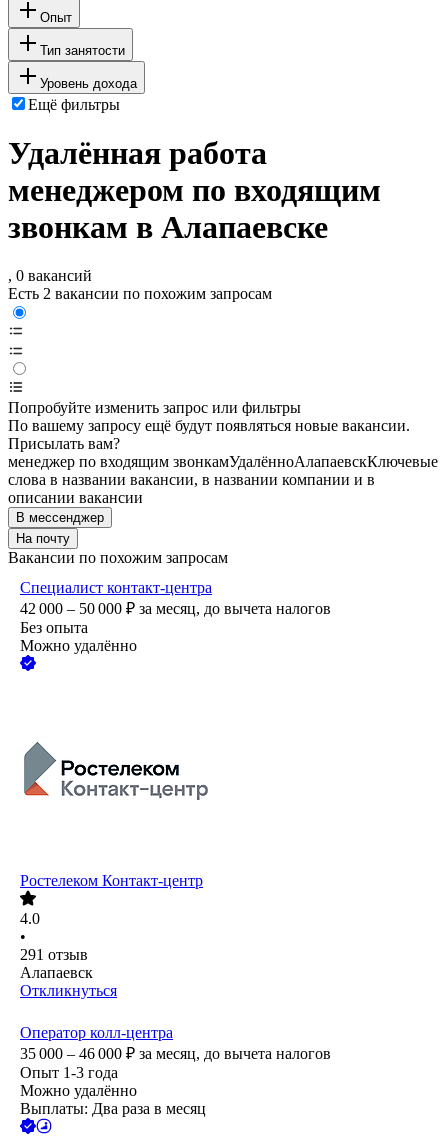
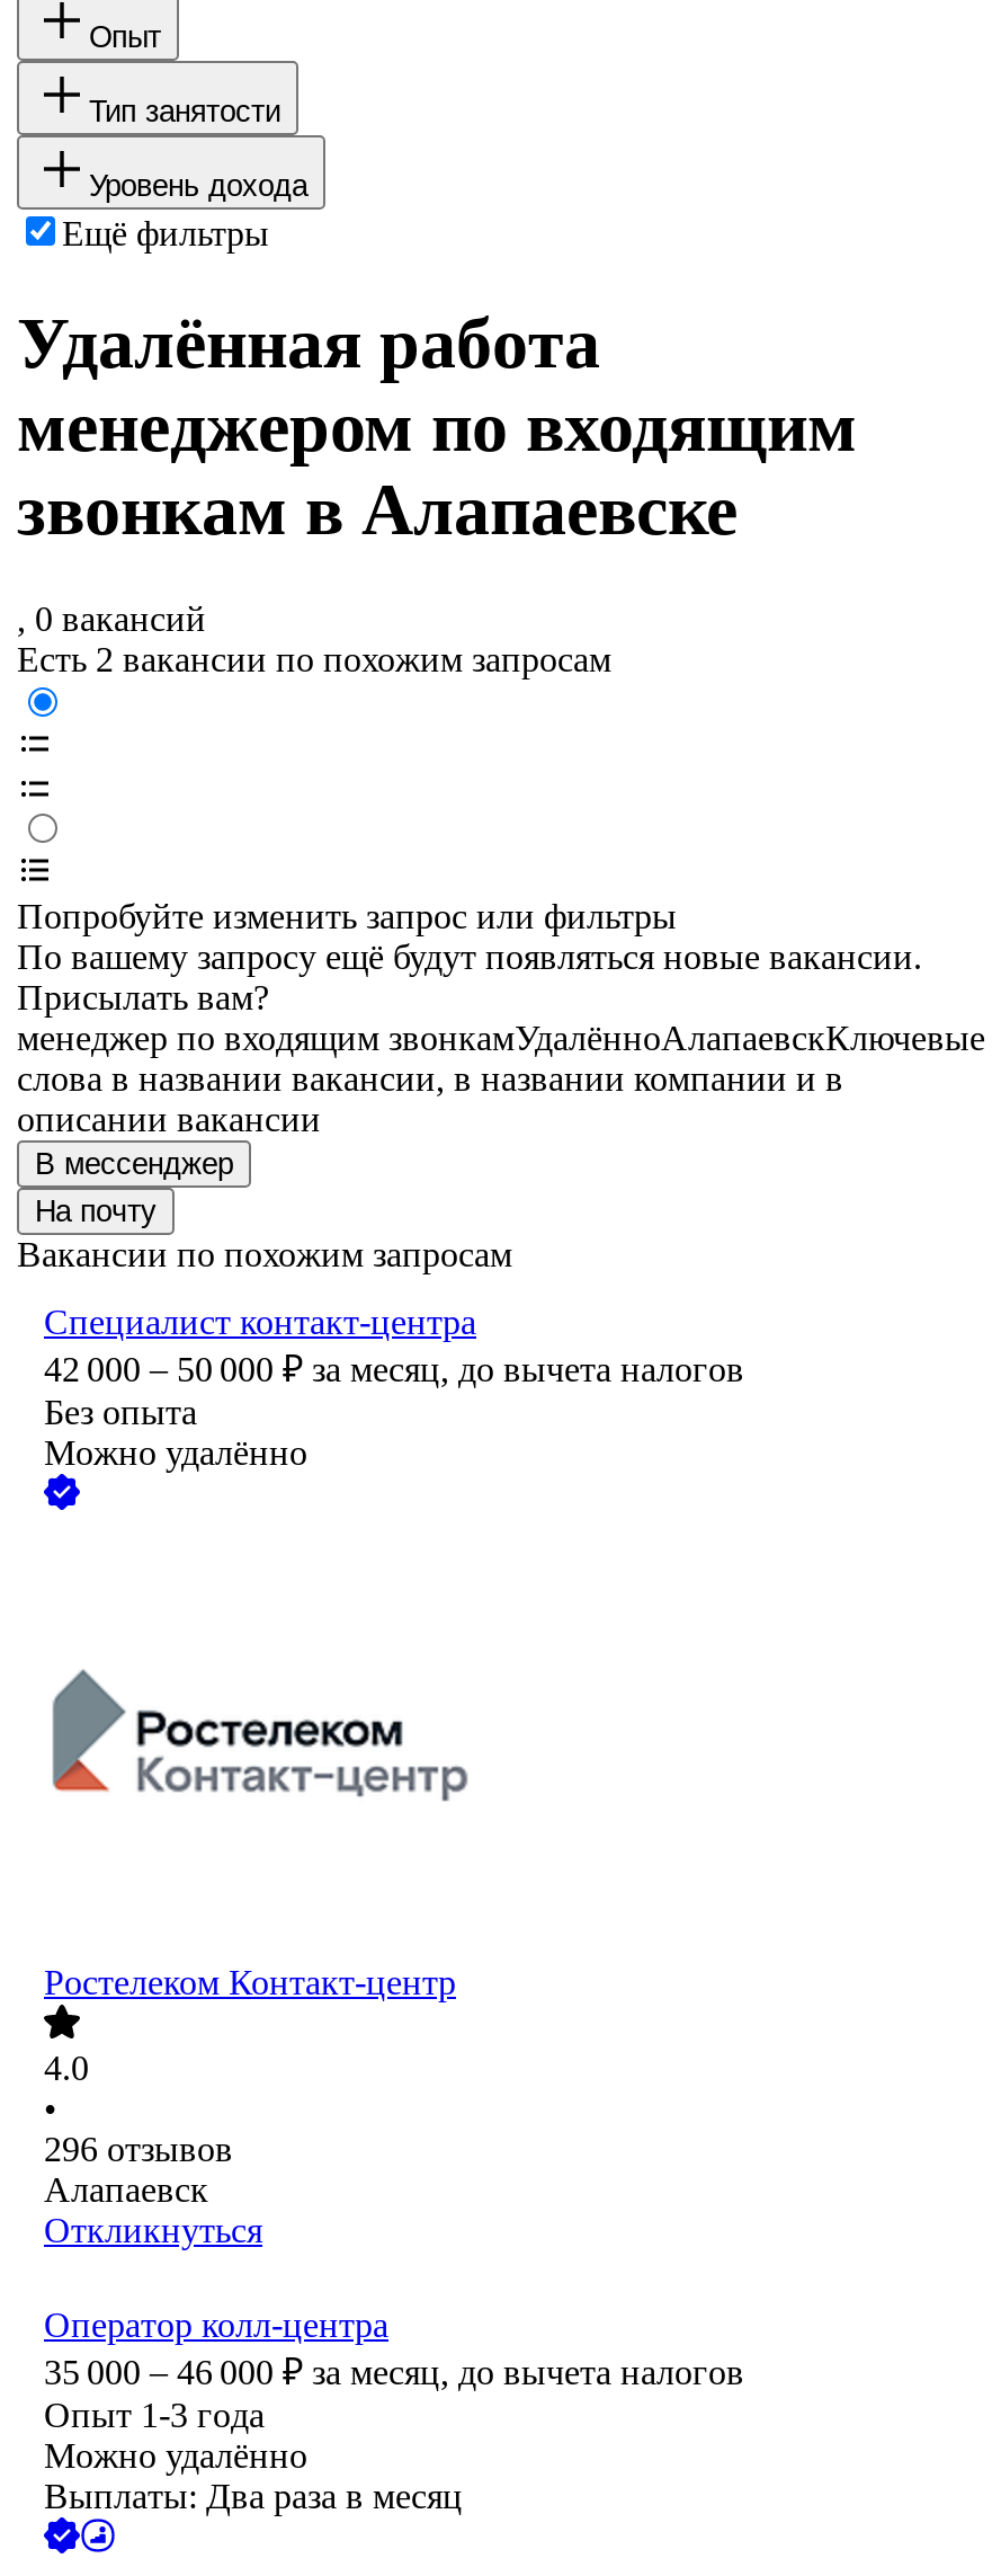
[20,946,88,963] 291 отзыв -> [44,2131,233,2169] 296 отзывов

